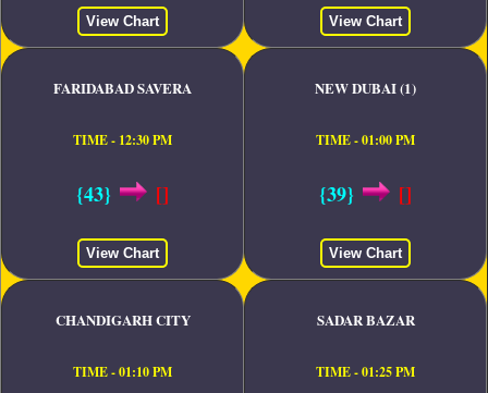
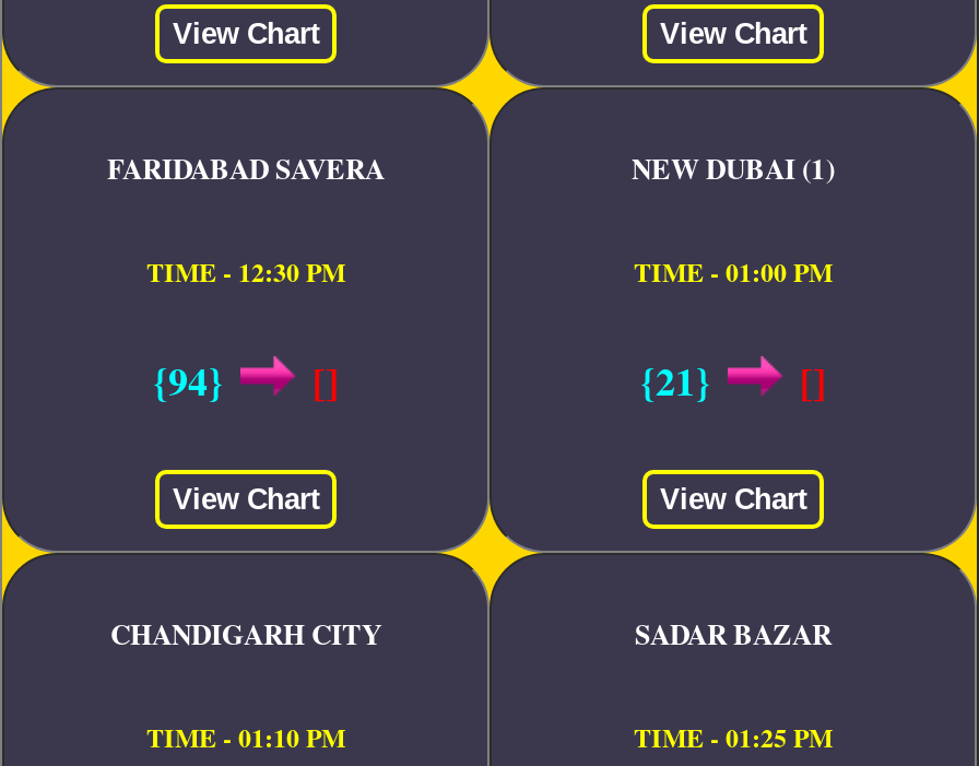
[76,180,111,208] {43} -> [153,353,223,409] {94}
[319,180,354,208] {39} -> [640,353,710,409] {21}

